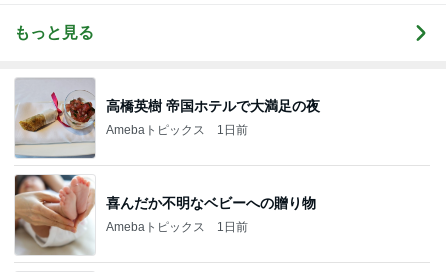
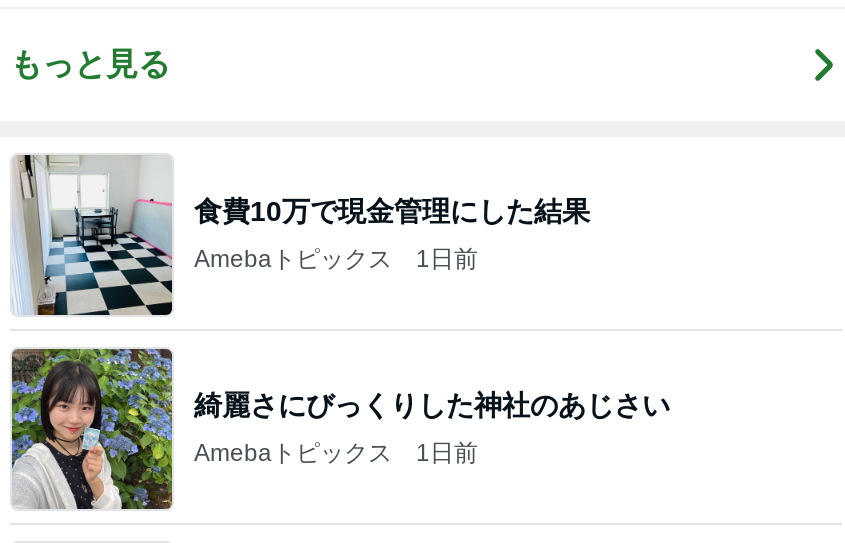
[14,78,320,159] [image] | 高橋英樹 帝国ホテルで大満足の夜 -> [14,153,590,317] [image] | 食費10万で現金管理にした結果
[14,174,316,256] [image] | 喜んだか不明なベビーへの贈り物 -> [10,347,670,511] [image] | 綺麗さにびっくりした神社のあじさい

